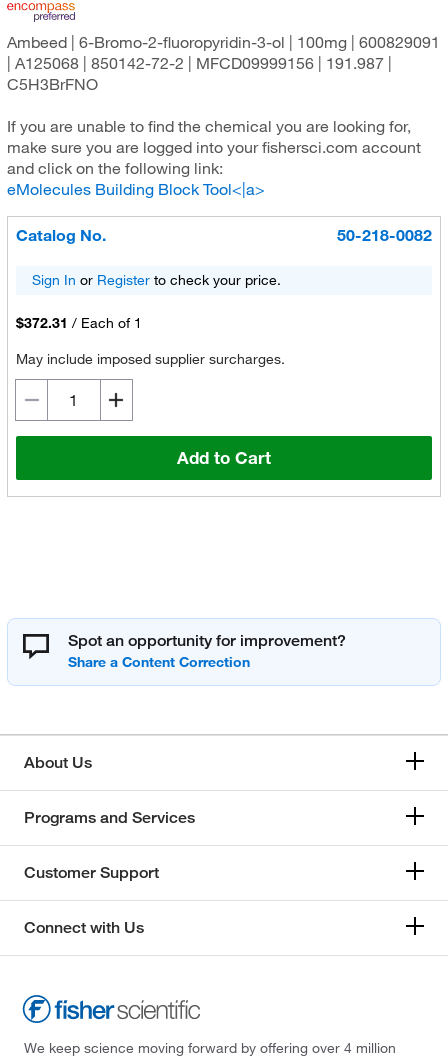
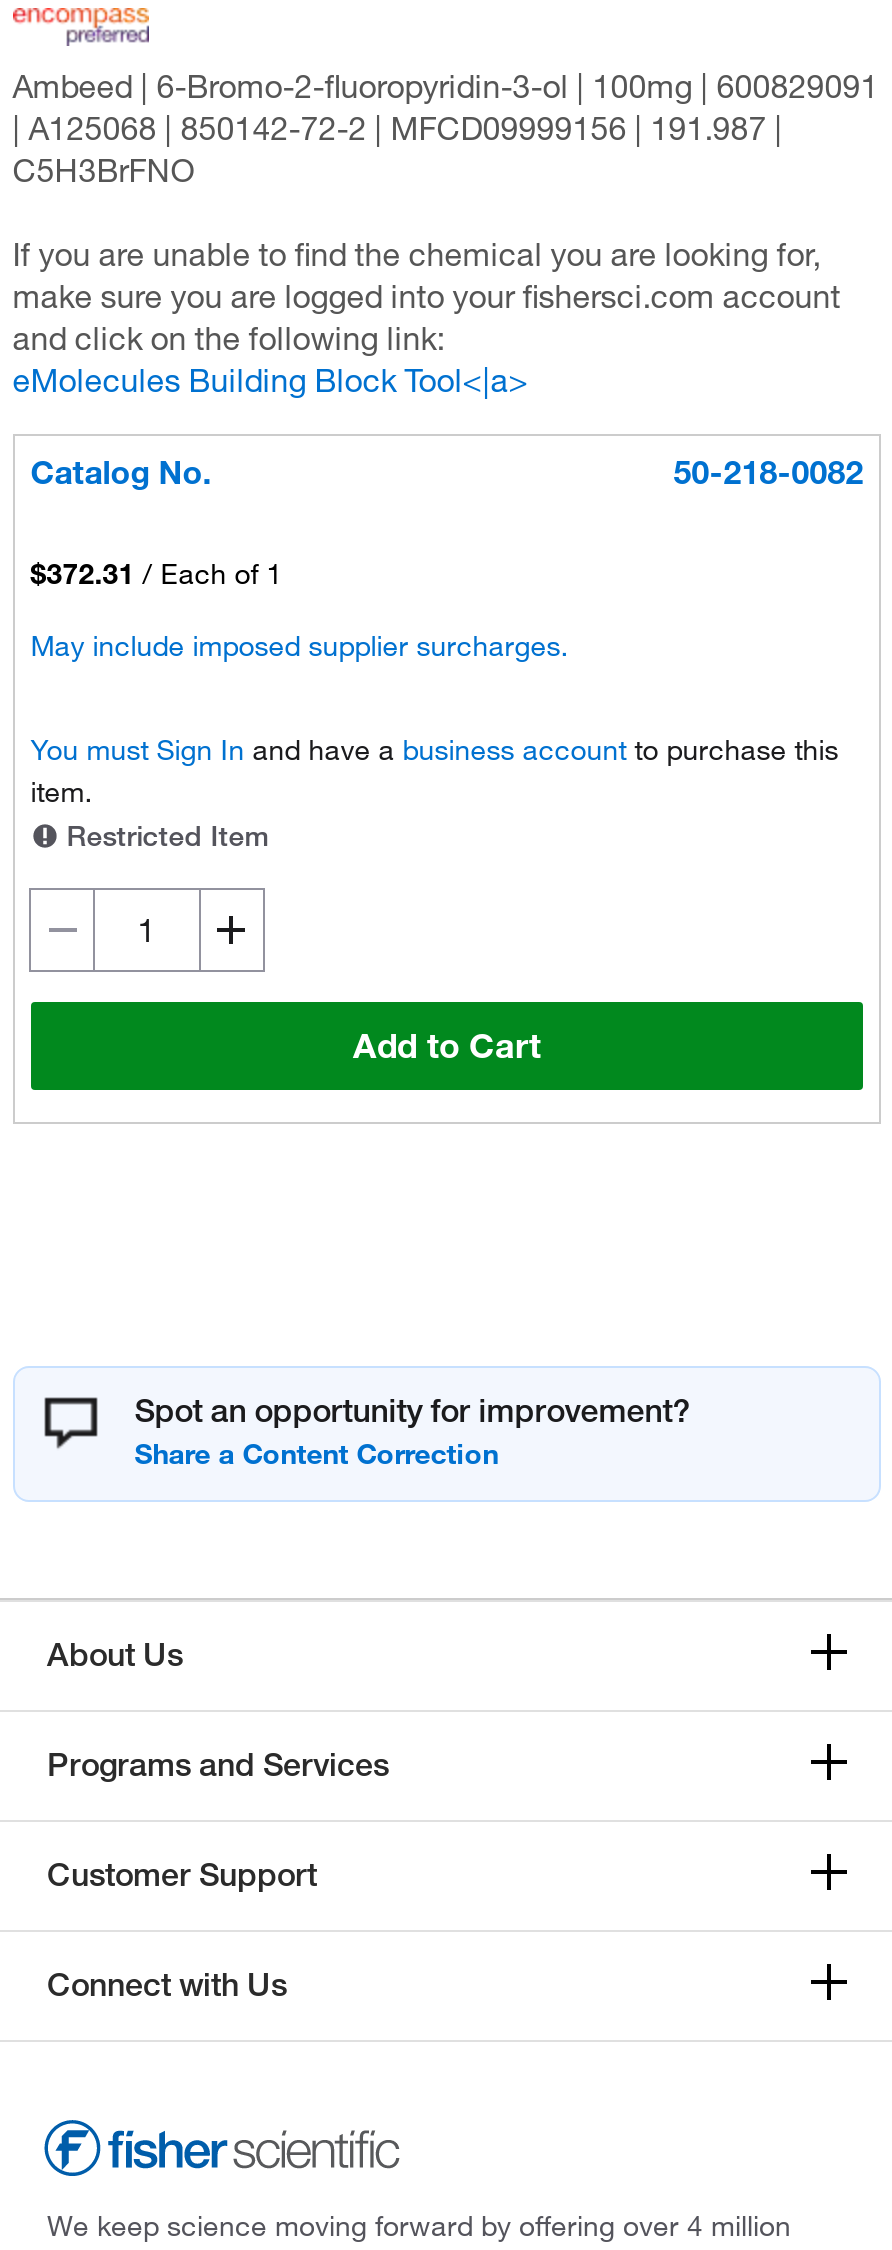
[32,271,281,289] Sign In or Register to check your price. -> none
moved [16,314,285,368] -> [30,556,568,664]: $372.31 / Each of 1 | May include imposed supplier surcharges.
none -> [30,732,838,854] You must Sign In and have a business account to purchase this | item. | Restricted Item

